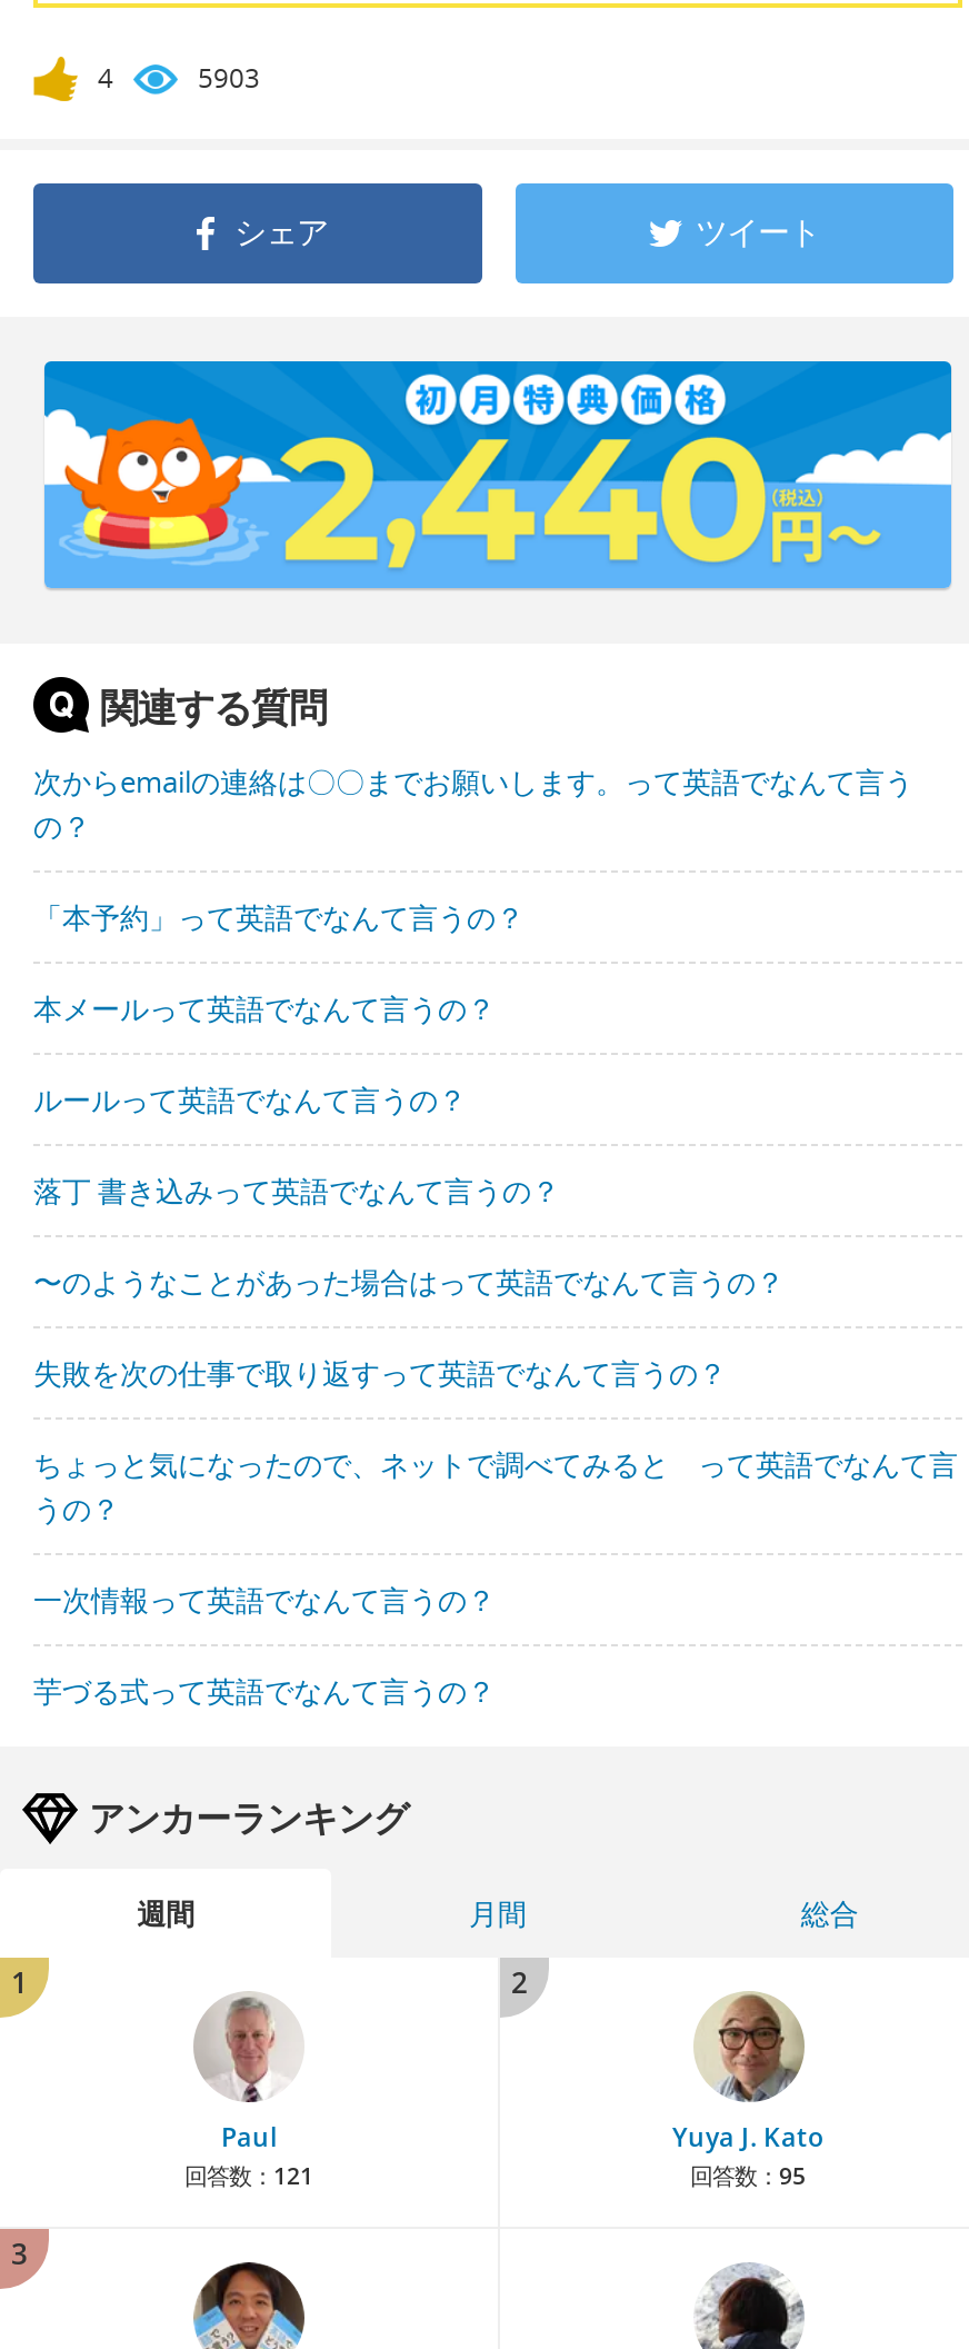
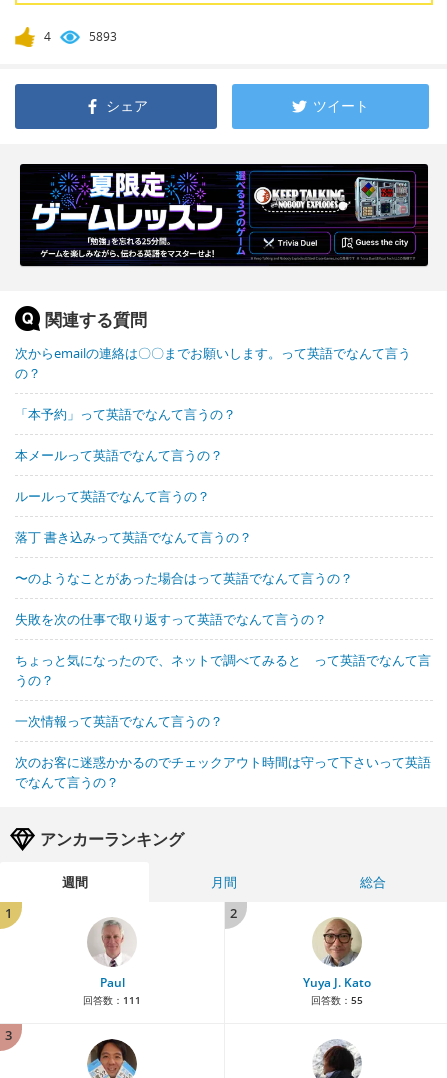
[198,60,260,98] 5903 -> [89,28,117,45] 5893
[42,359,953,590] [image] -> [19,163,429,267] [image]
[33,1672,496,1712] 芋づる式って英語でなんて言うの？ -> [15,753,431,791] 次のお客に迷惑かかるのでチェックアウト時間は守って下さいって英語 | でなんて言うの？
[184,2161,313,2192] 回答数：121 -> [83,993,141,1007] 回答数：111
[690,2161,806,2192] 回答数：95 -> [310,993,362,1007] 回答数：55

